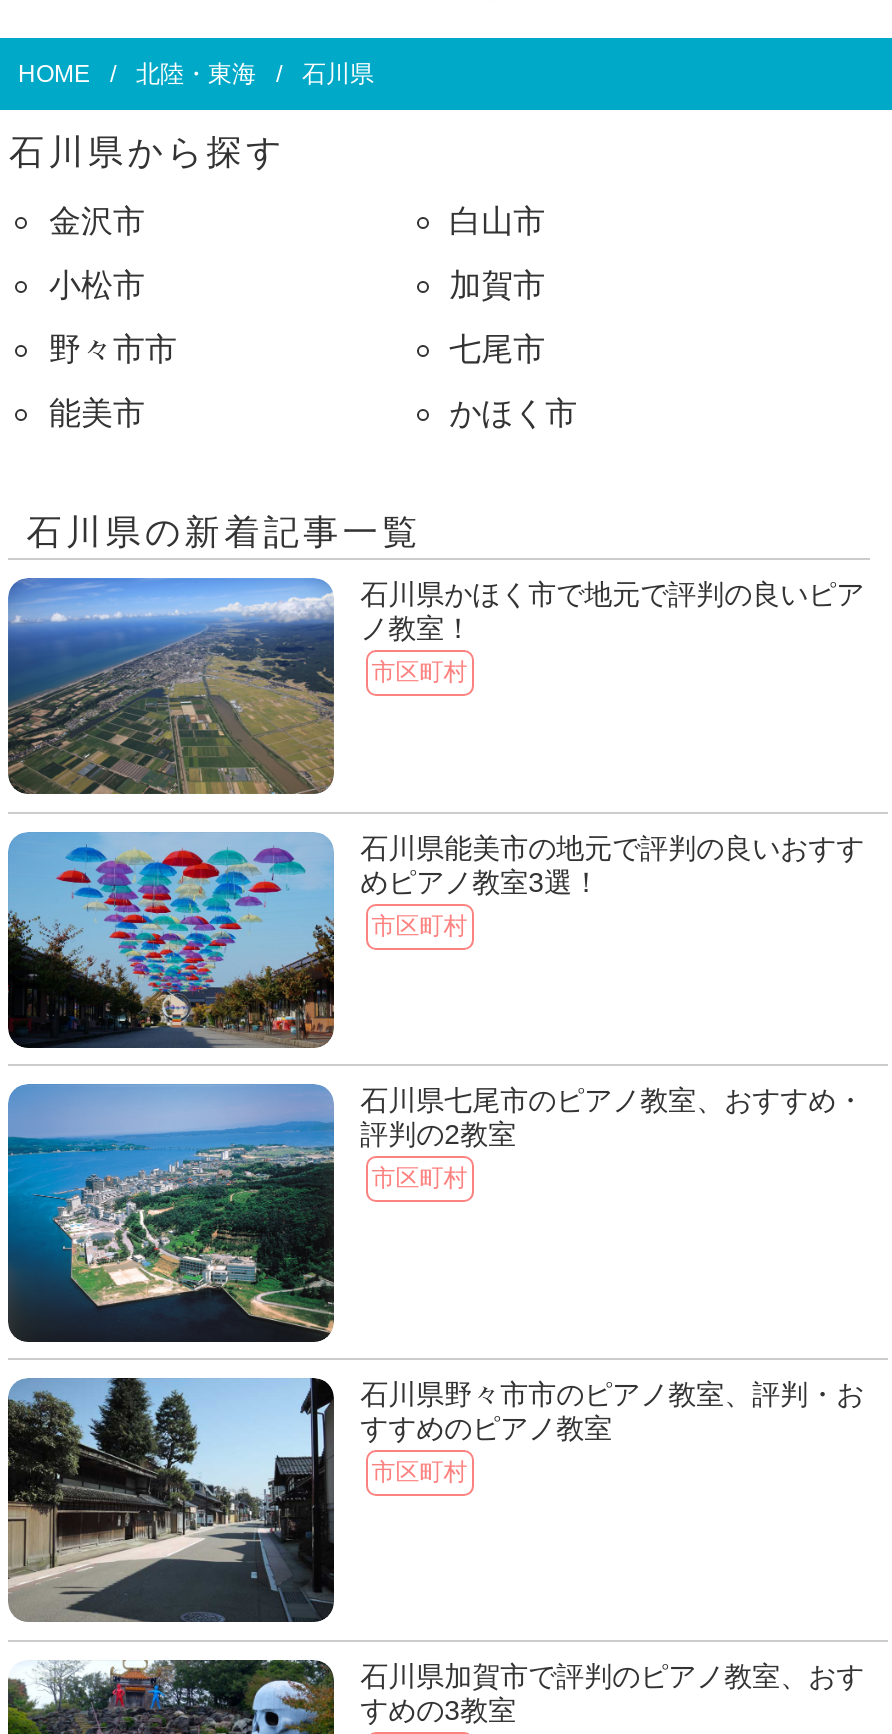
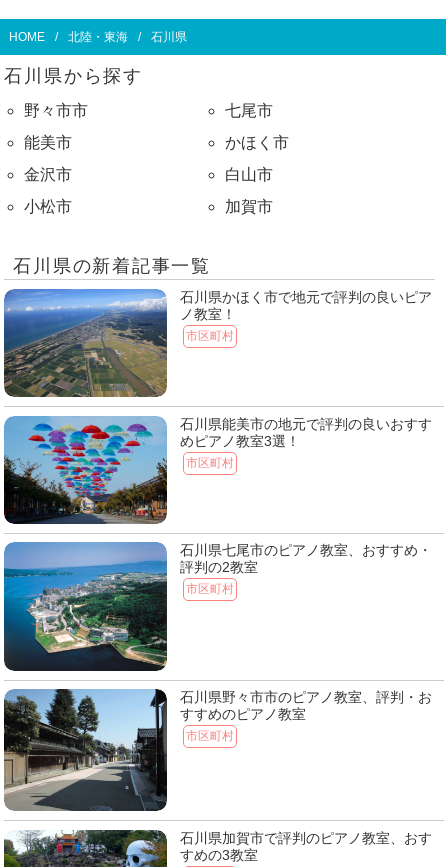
moved [49,204,545,302] -> [24,166,273,215]: 金沢市 | 白山市 | 小松市 | 加賀市
moved [49,332,577,430] -> [24,102,289,151]: 野々市市 | 七尾市 | 能美市 | かほく市

